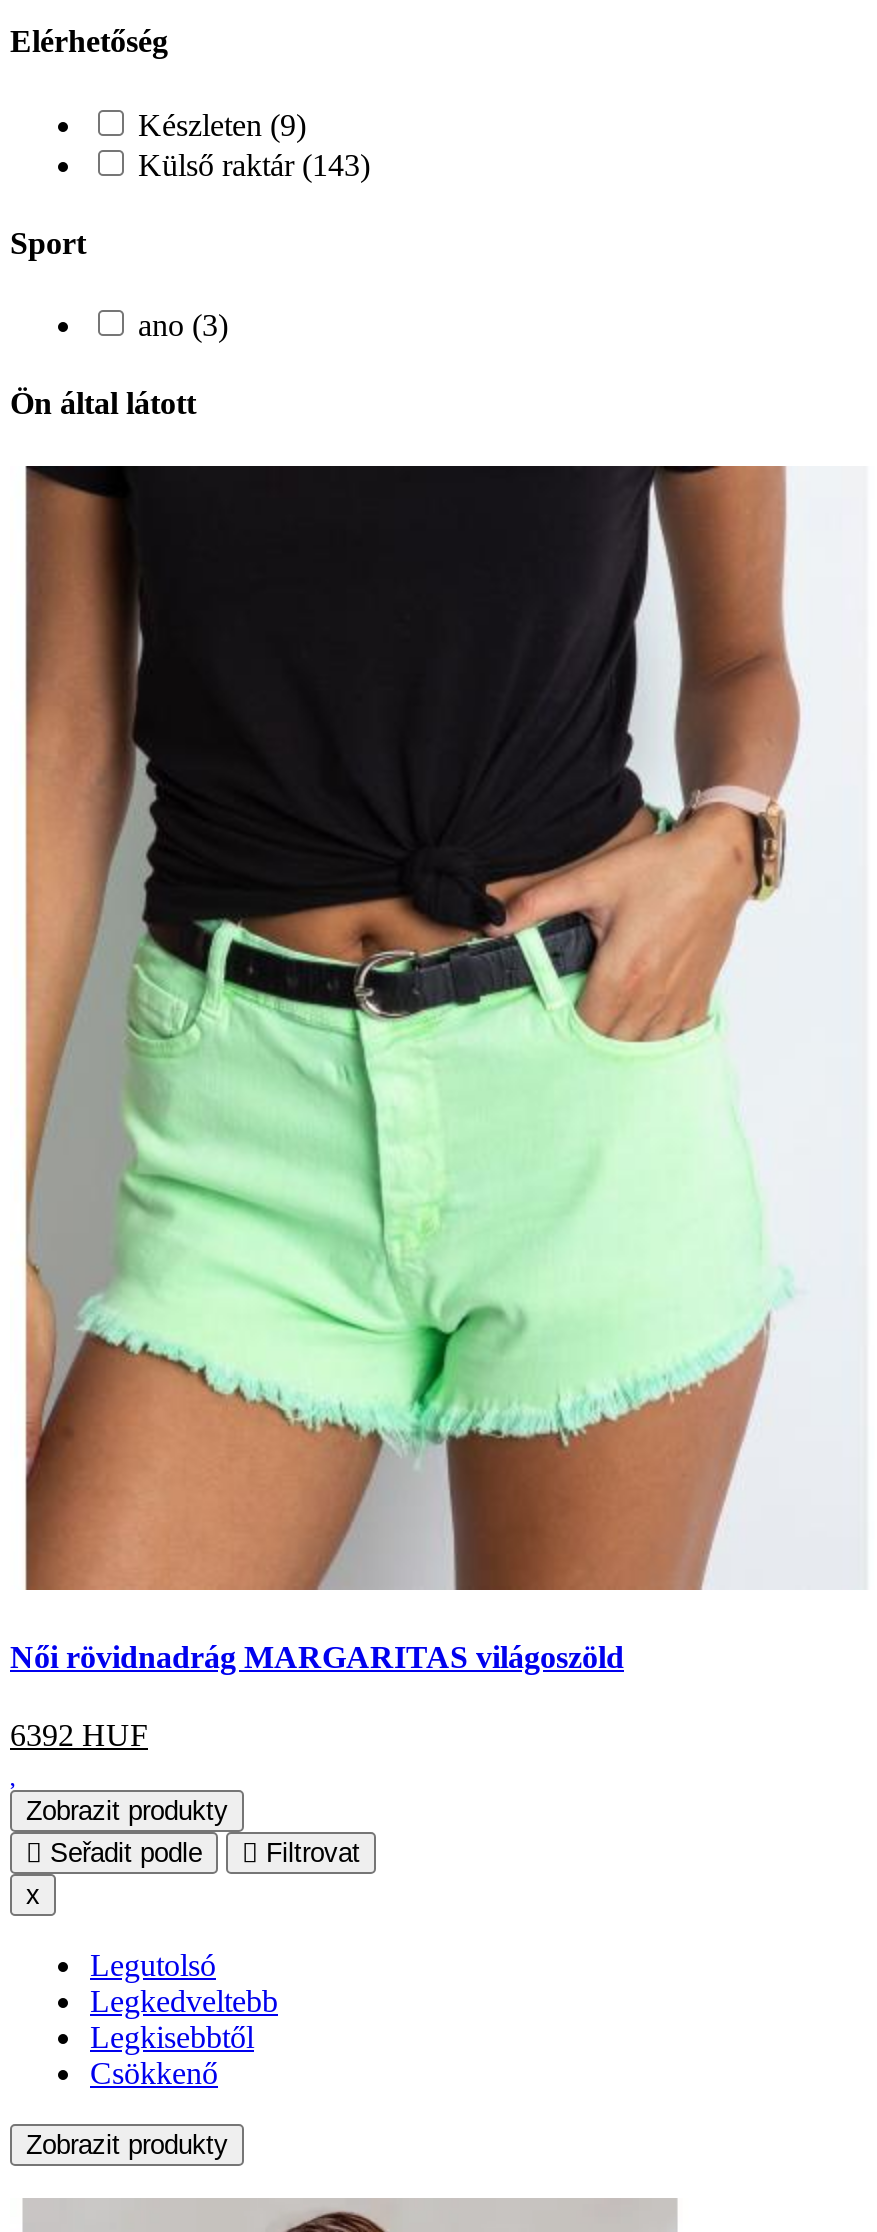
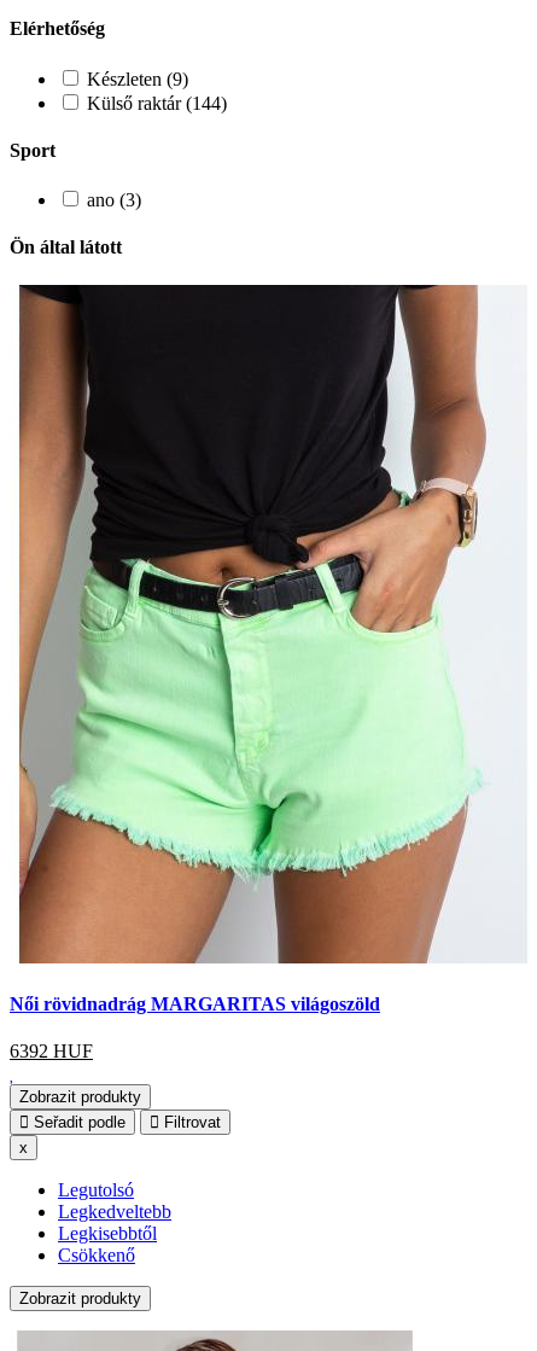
[138,147,370,181] Külső raktár (143) -> [87,93,227,113] Külső raktár (144)

